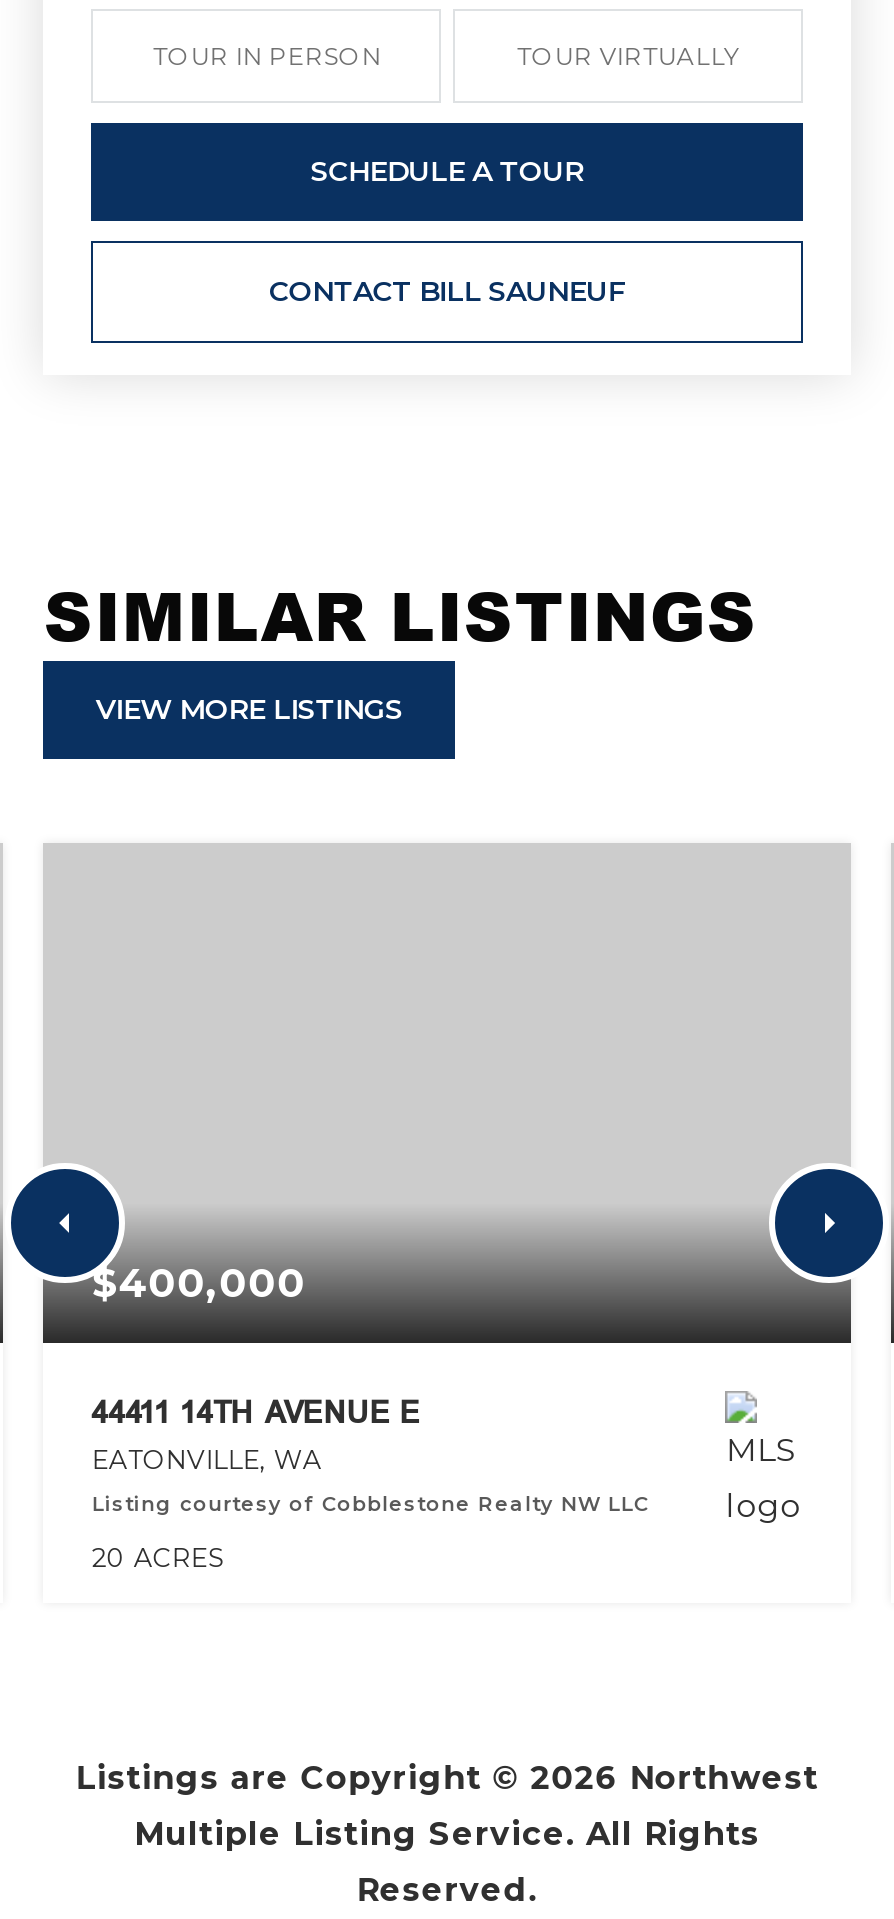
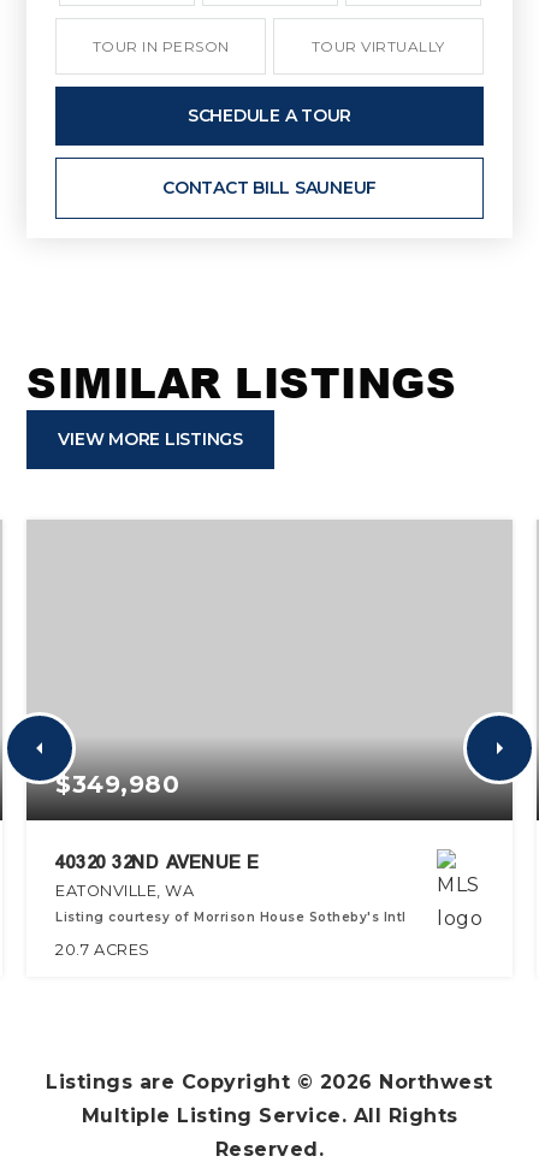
[92,1259,306,1307] $400,000 -> [56,770,180,798] $349,980
[92,1395,423,1431] 44411 14TH AVENUE E -> [56,851,261,873] 40320 32ND AVENUE E
[92,1491,649,1517] Listing courtesy of Cobblestone Realty NW LLC -> [56,910,407,925] Listing courtesy of Morrison House Sotheby's Intl
[92,1543,227,1573] 20 ACRES -> [56,941,150,959] 20.7 ACRES

